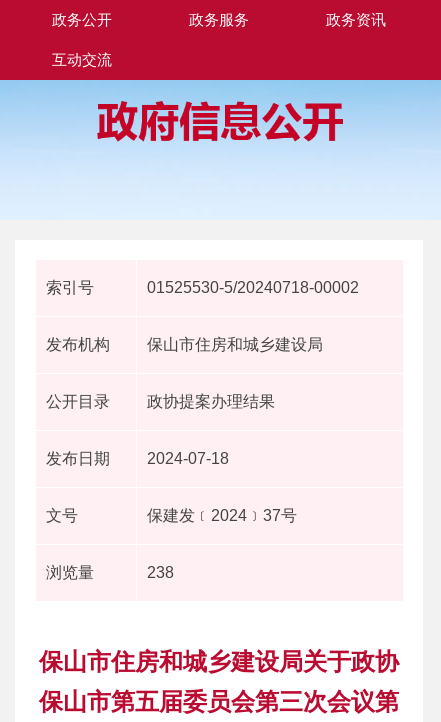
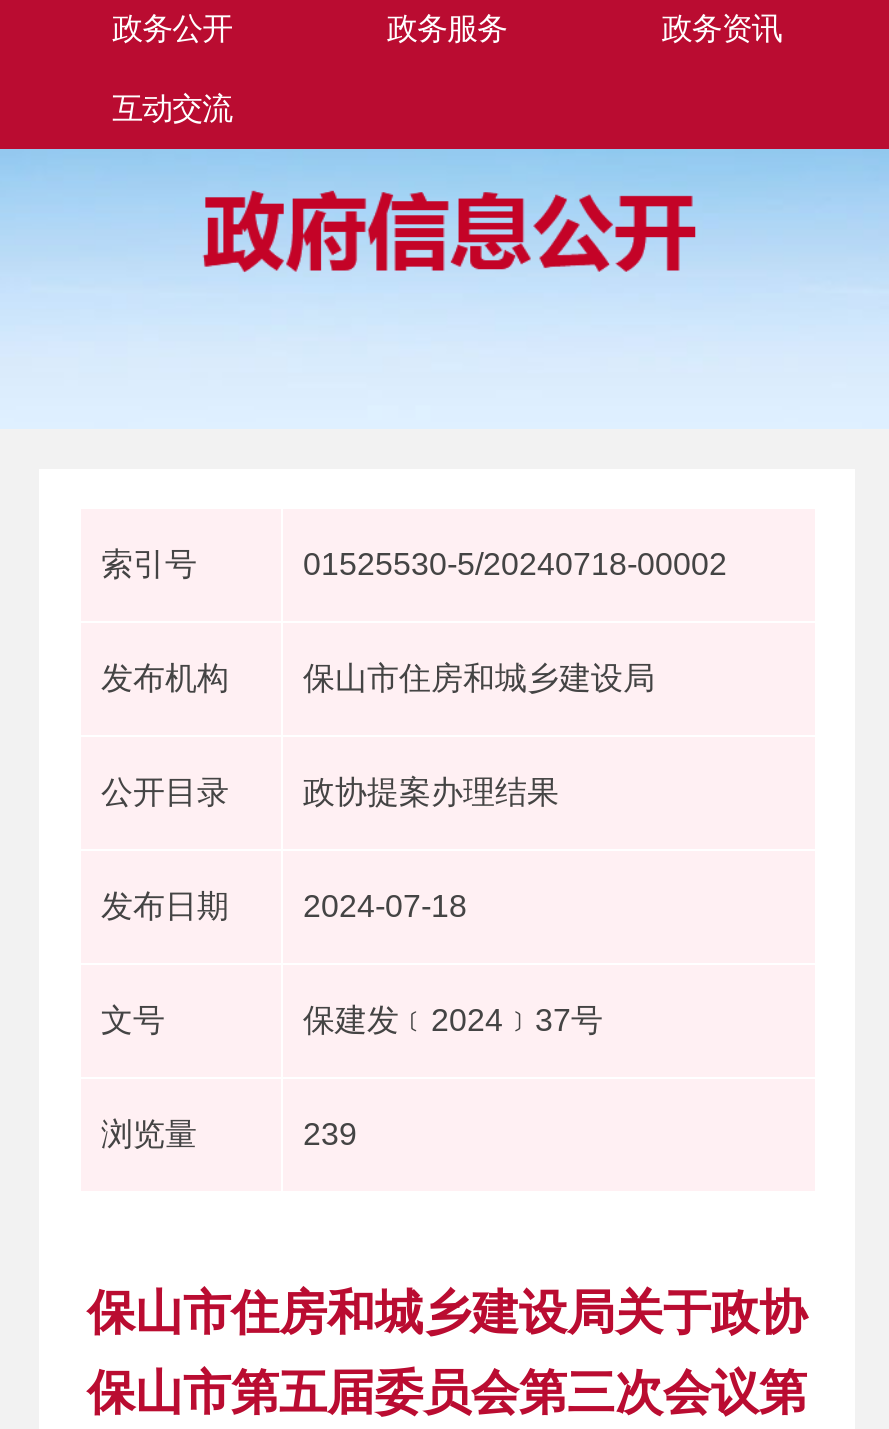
[147,564,174,581] 238 -> [303,1117,357,1151] 239

